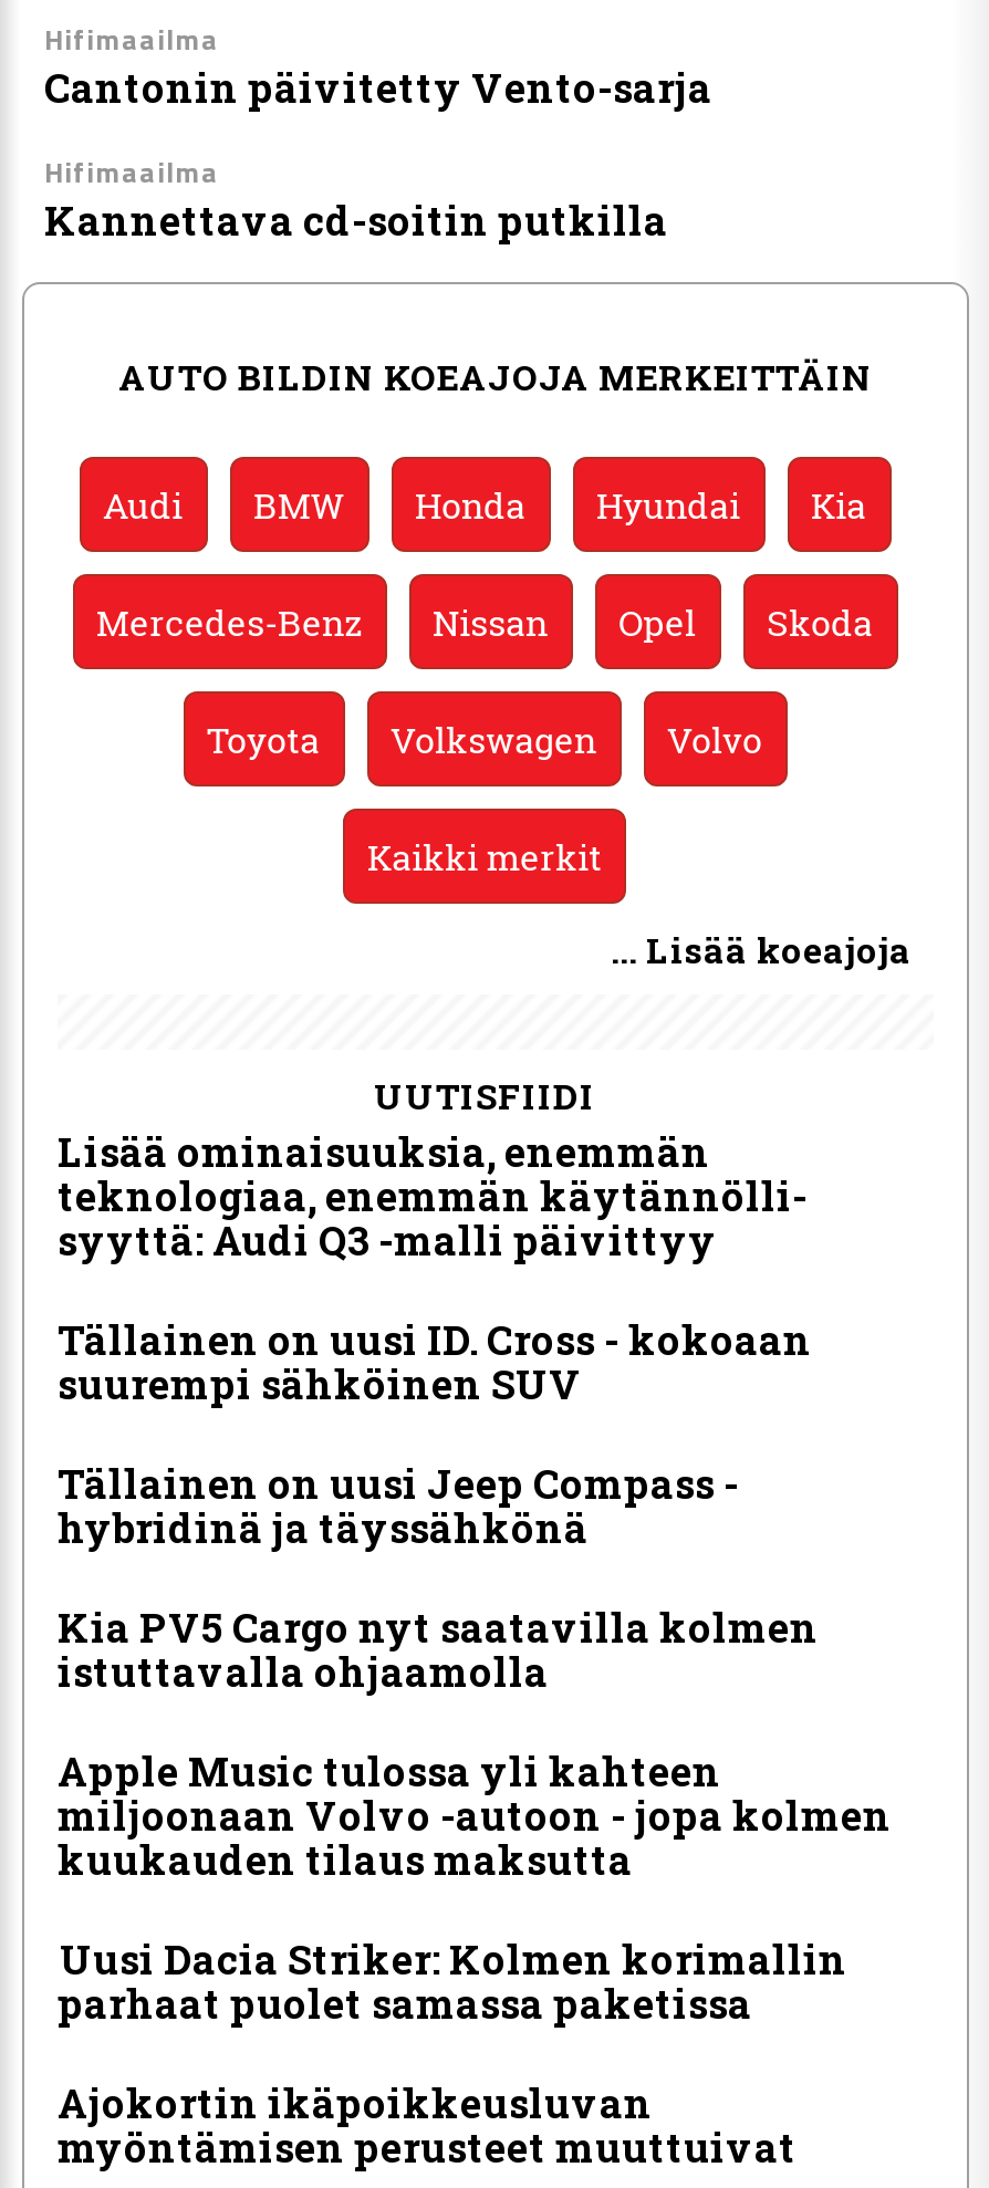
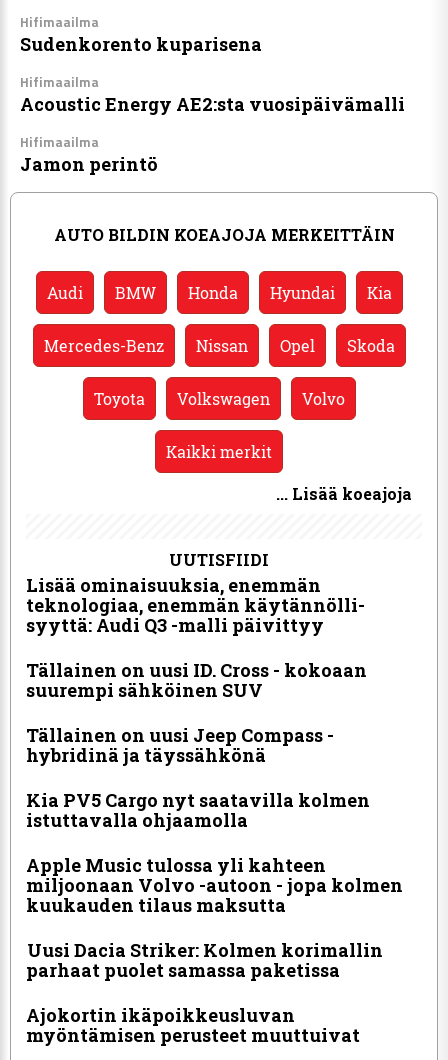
[44,60,712,113] Cantonin päivitetty Vento-sarja -> [20,32,262,56] Sudenkorento kuparisena
[44,193,668,246] Kannettava cd-soitin putkilla -> [20,92,405,176] Acoustic Energy AE2:sta vuosipäivämalli | Hifimaailma | Jamon perintö

